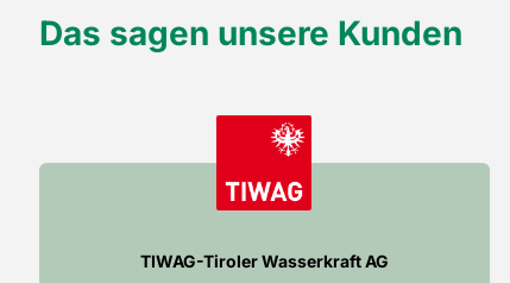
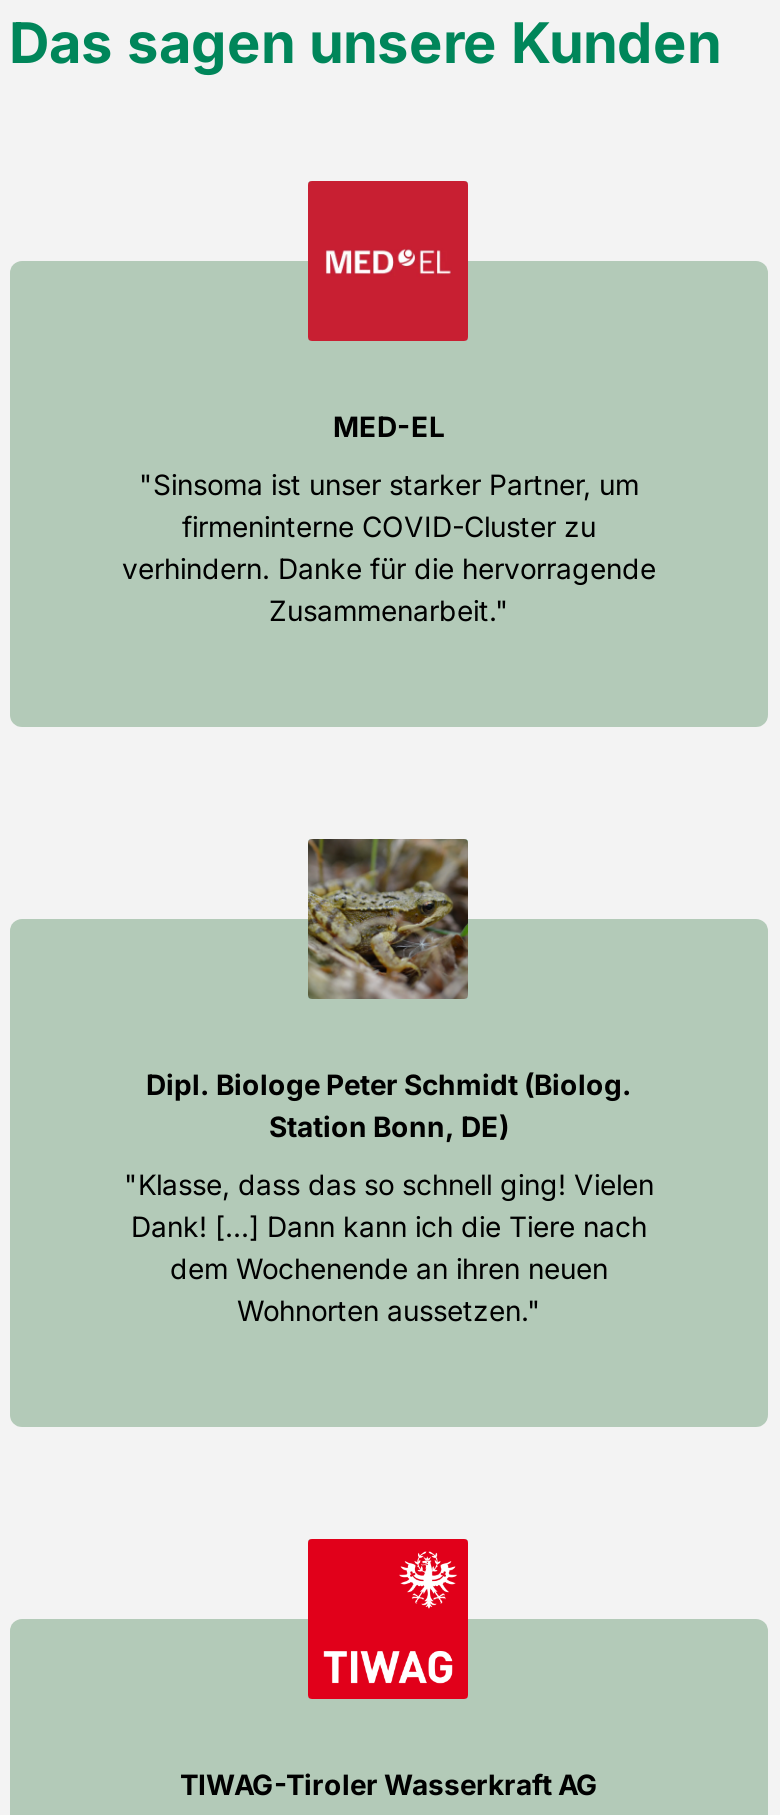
none -> [121,183,655,628] [image] | MED-EL | "Sinsoma ist unser starker Partner, um | firmeninterne COVID-Cluster zu | verhindern. Danke für die hervorragende | Zusammenarbeit."
none -> [123,837,653,1328] [image] | Dipl. Biologe Peter Schmidt (Biolog. | Station Bonn, DE) | "Klasse, dass das so schnell ging! Vielen | Dank! [...] Dann kann ich die Tiere nach | dem Wochenende an ihren neuen | Wohnorten aussetzen."

